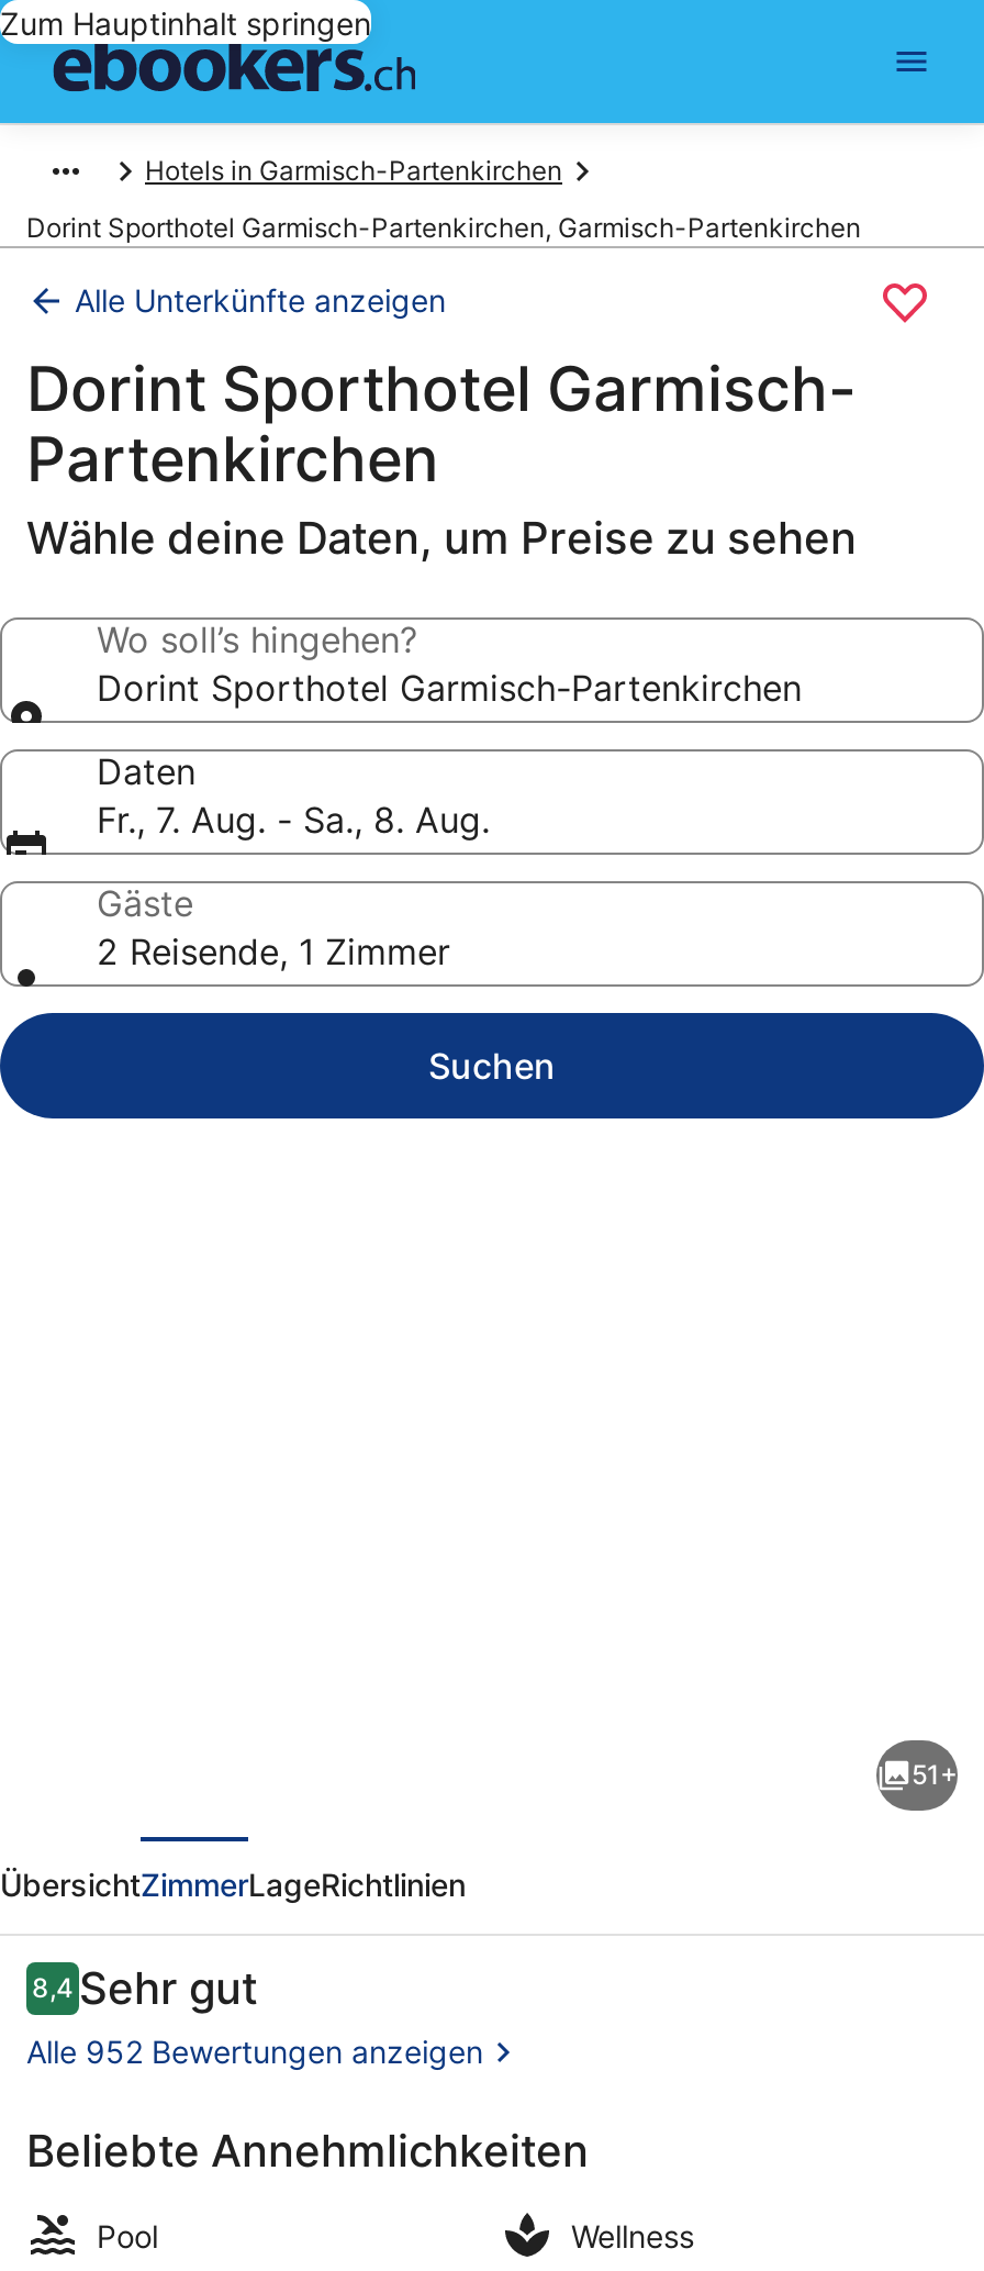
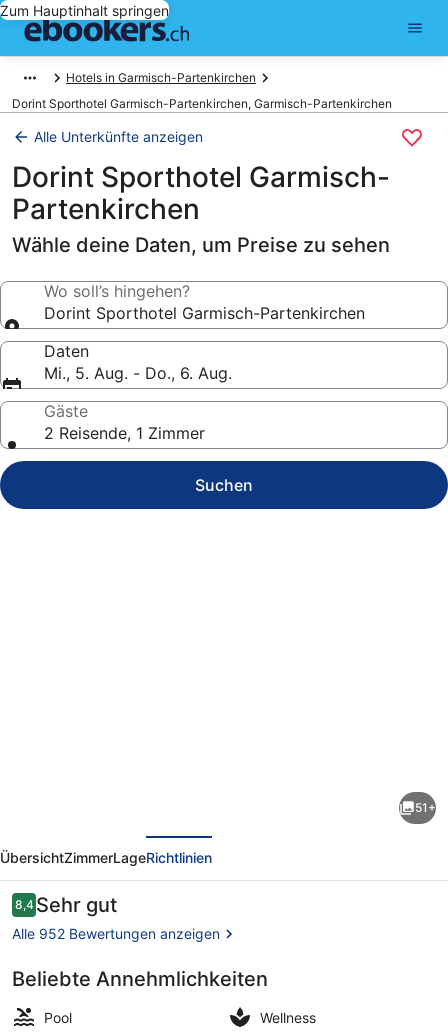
[97,798,490,842] Fr., 7. Aug. - Sa., 8. Aug. -> [44,363,232,383] Mi., 5. Aug. - Do., 6. Aug.

